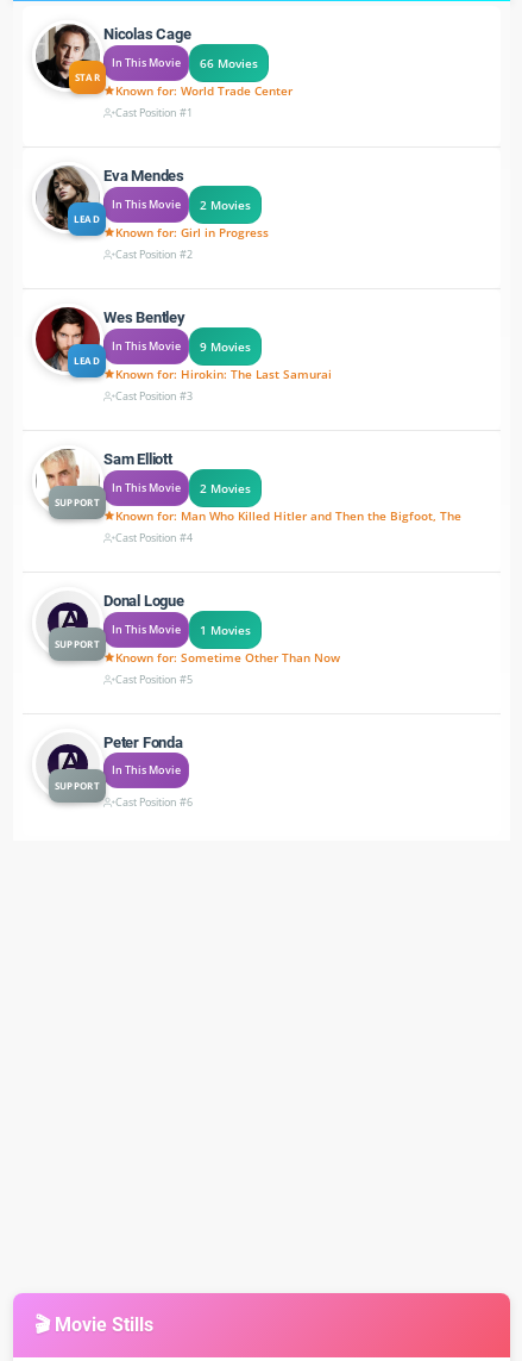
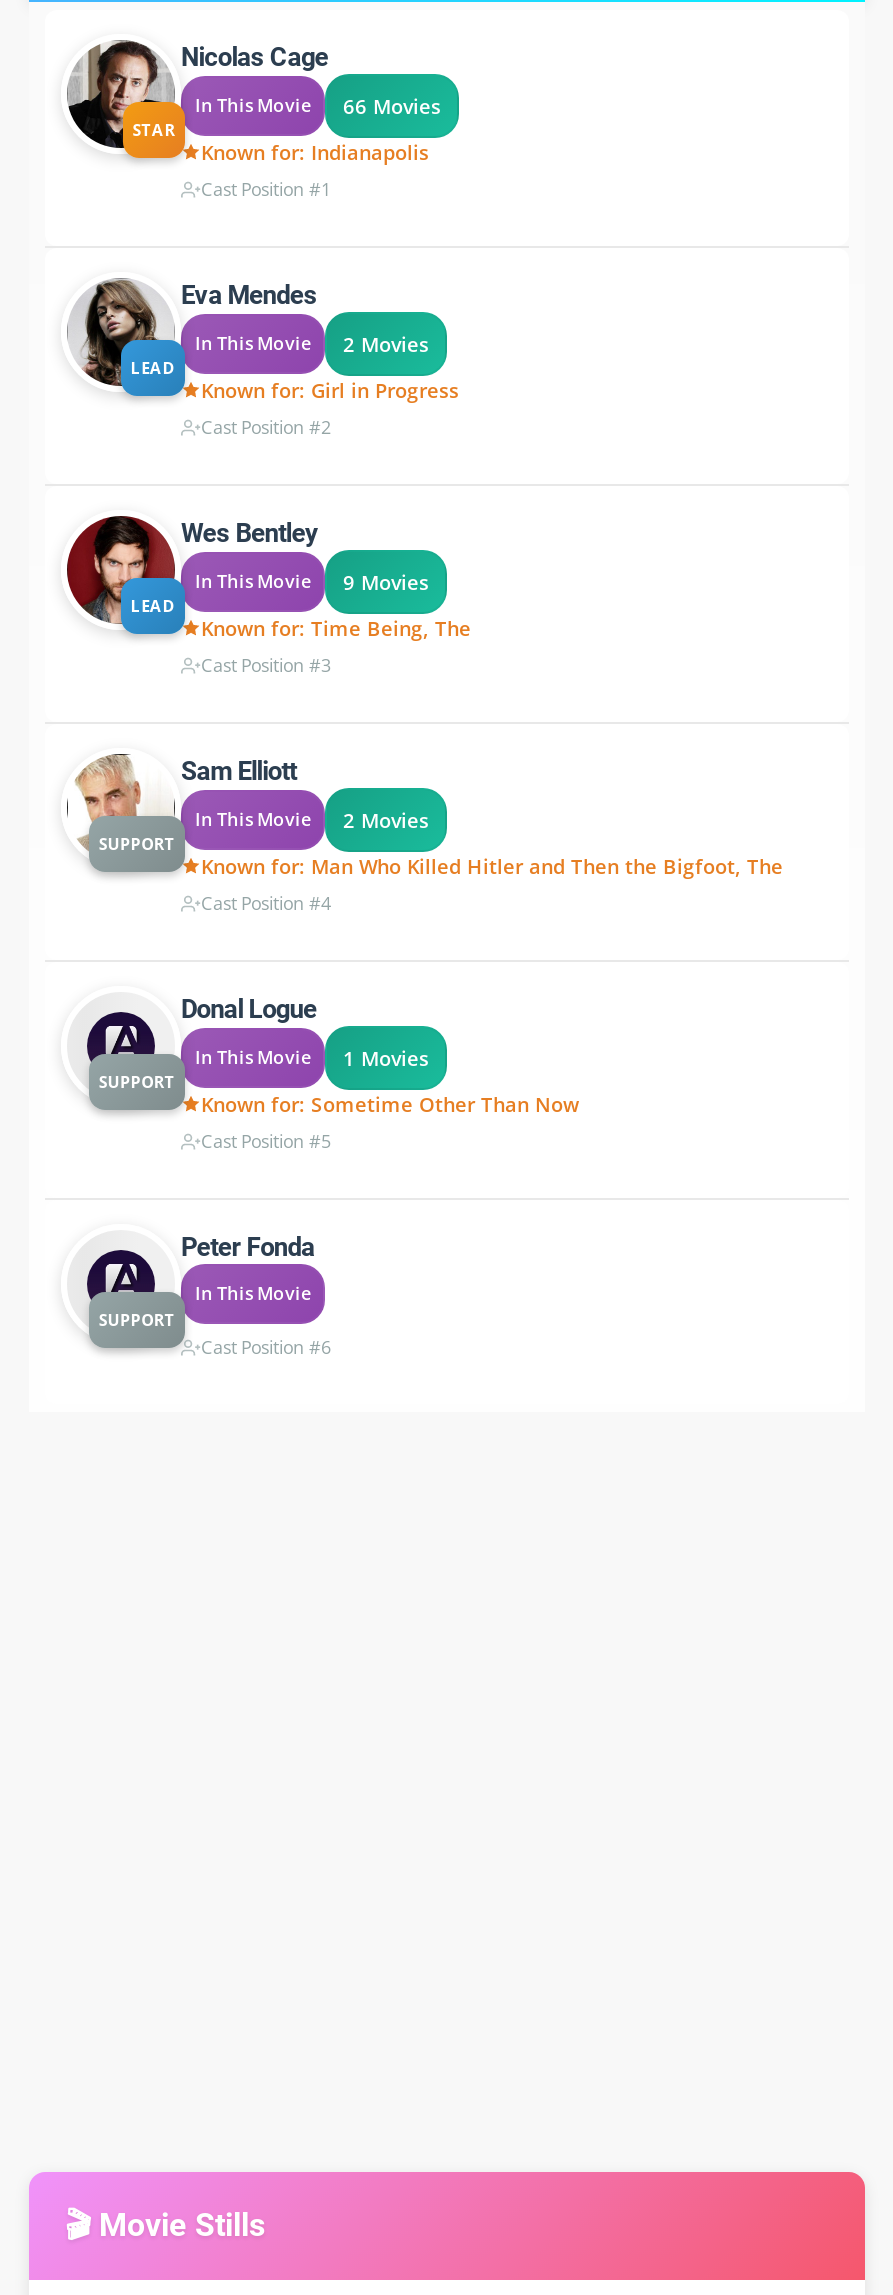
[115,82,293,99] Known for: World Trade Center -> [201,138,429,166] Known for: Indianapolis
[115,366,332,382] Known for: Hirokin: The Last Samurai -> [201,614,471,642] Known for: Time Being, The

